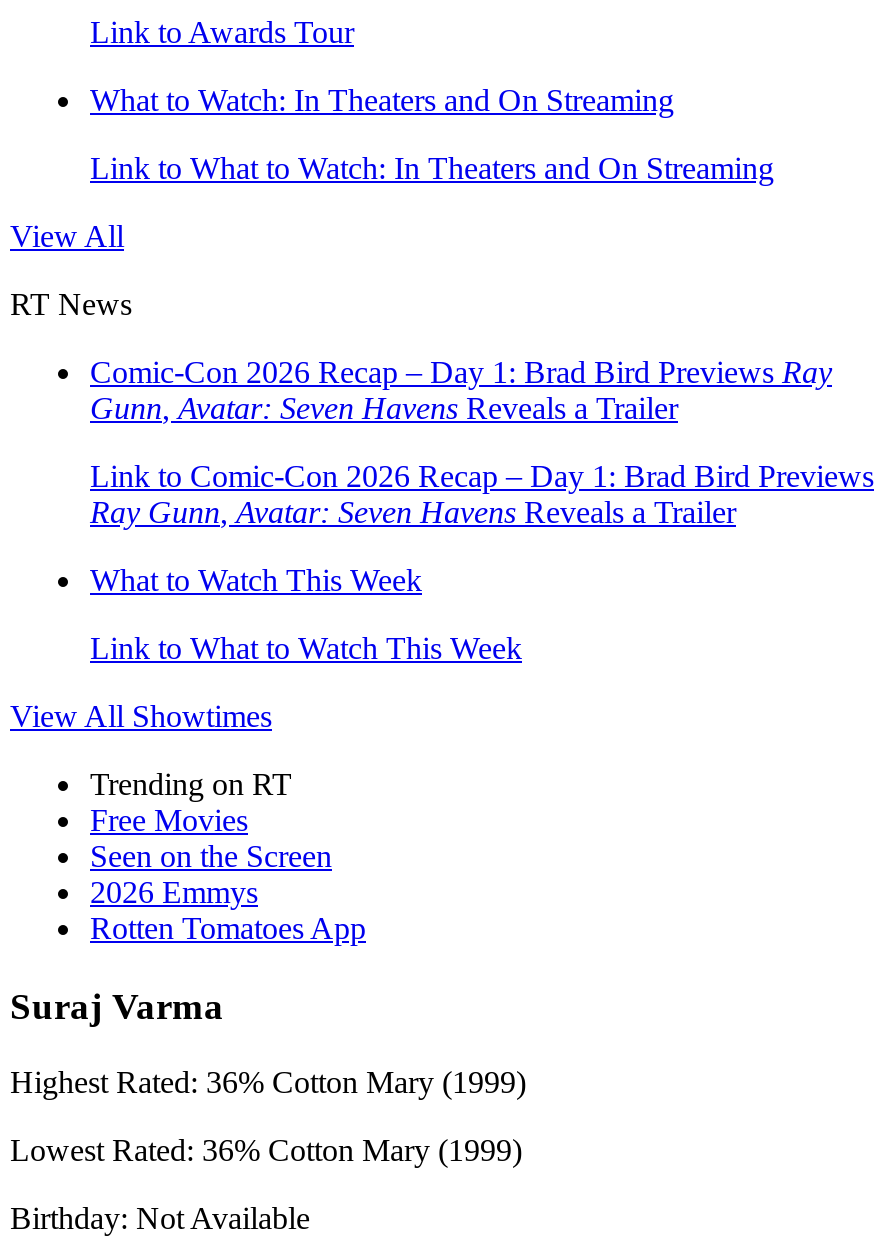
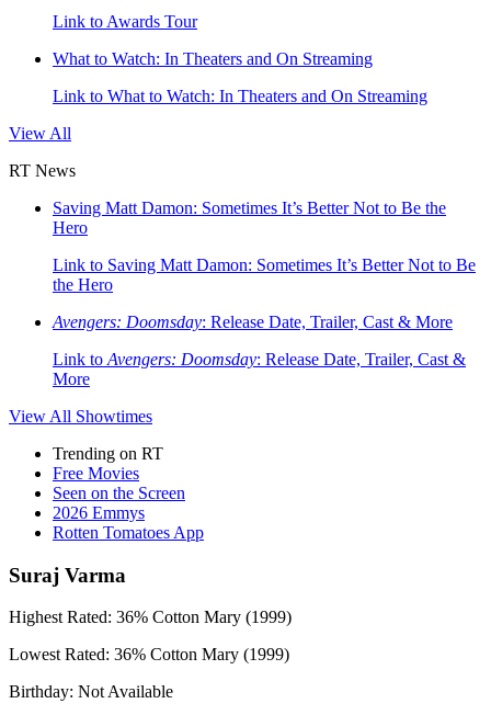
[90,355,832,425] Comic-Con 2026 Recap – Day 1: Brad Bird Previews Ray | Gunn, Avatar: Seven Havens Reveals a Trailer -> [53,198,446,237] Saving Matt Damon: Sometimes It’s Better Not to Be the | Hero
[90,459,874,529] Link to Comic-Con 2026 Recap – Day 1: Brad Bird Previews | Ray Gunn, Avatar: Seven Havens Reveals a Trailer -> [53,256,476,294] Link to Saving Matt Damon: Sometimes It’s Better Not to Be | the Hero
[90,563,422,597] What to Watch This Week -> [53,313,453,331] Avengers: Doomsday: Release Date, Trailer, Cast & More
[90,631,522,665] Link to What to Watch This Week -> [53,350,466,388] Link to Avengers: Doomsday: Release Date, Trailer, Cast & | More

